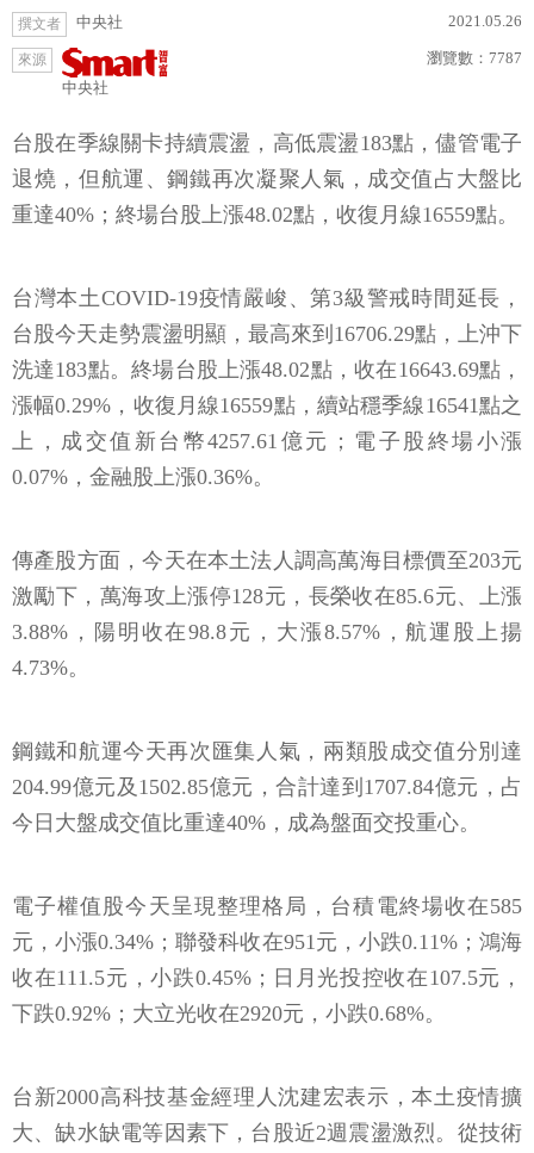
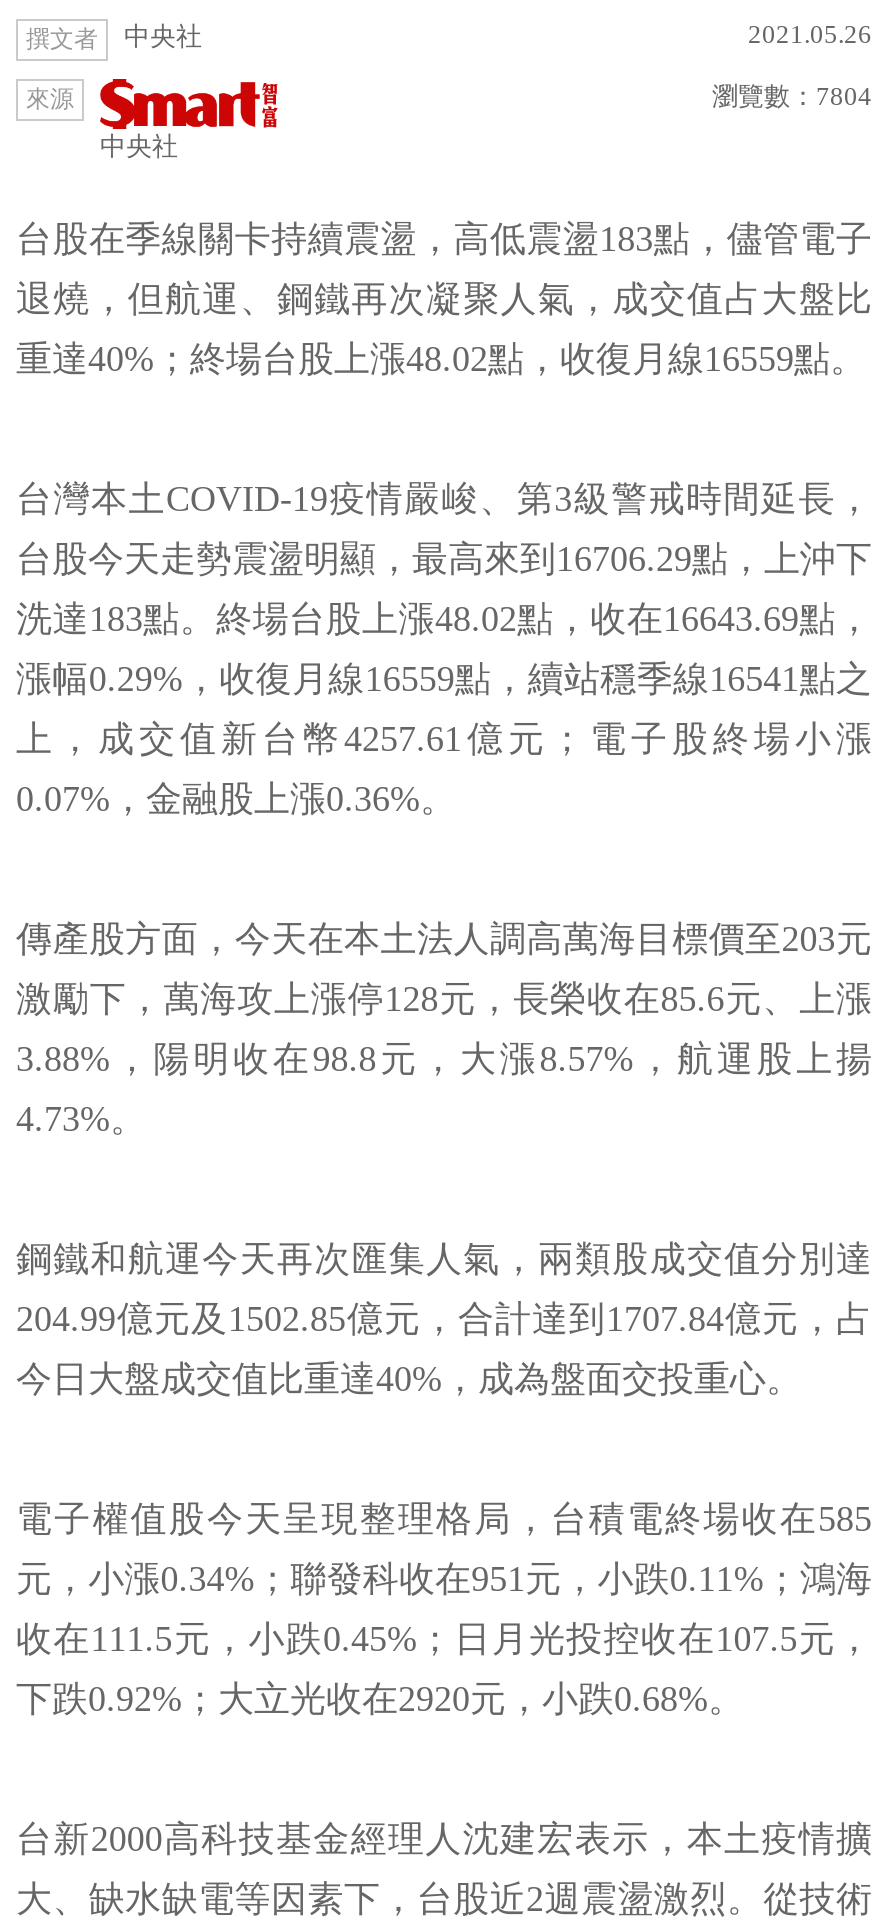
[427,49,522,67] 瀏覽數：7787 -> [712,81,872,111] 瀏覽數：7804

